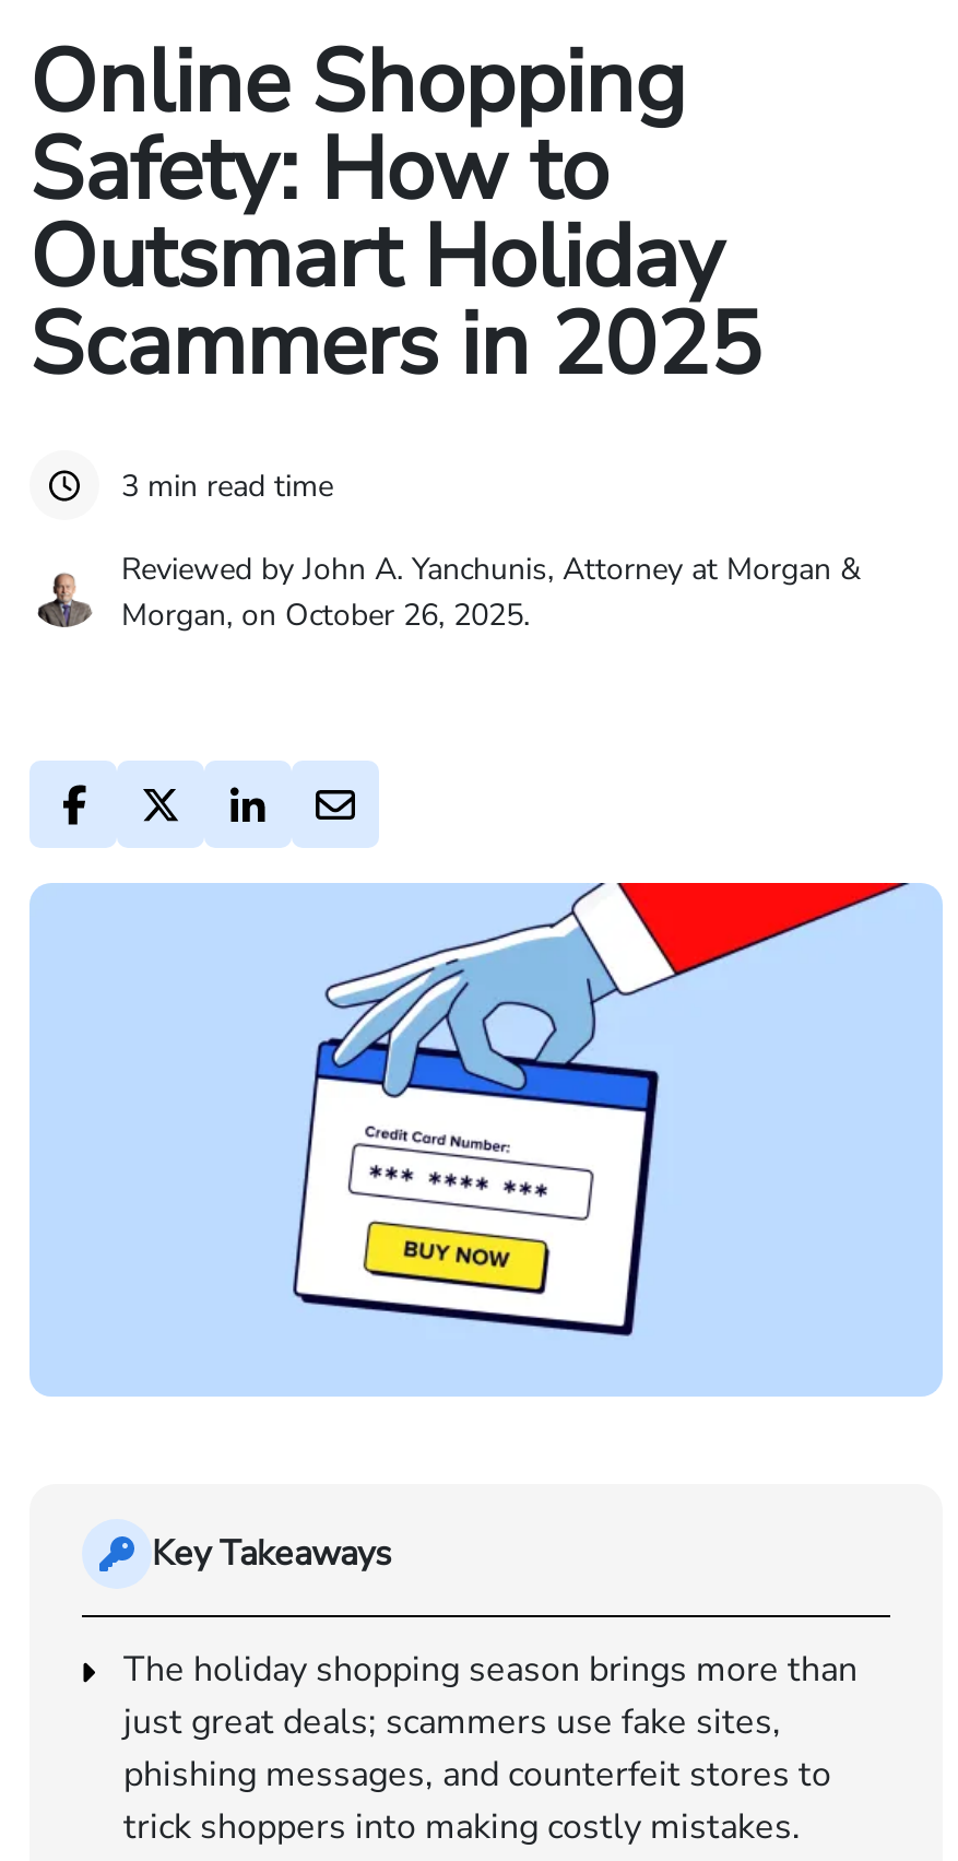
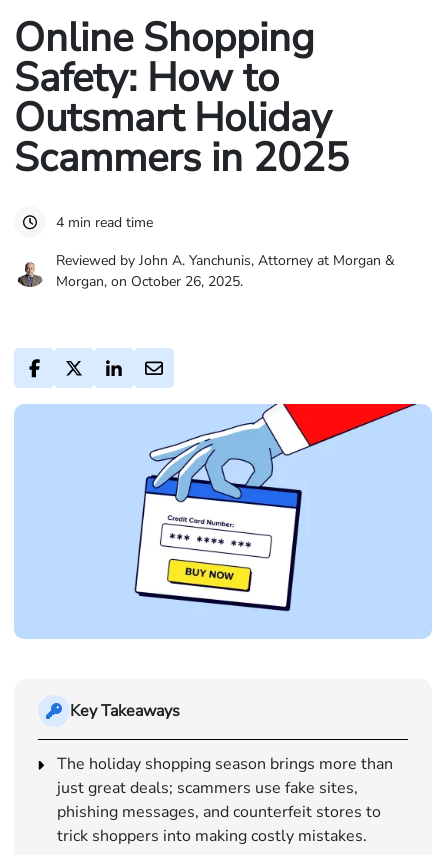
[121,464,333,506] 3 min read time -> [56,212,153,231] 4 min read time

